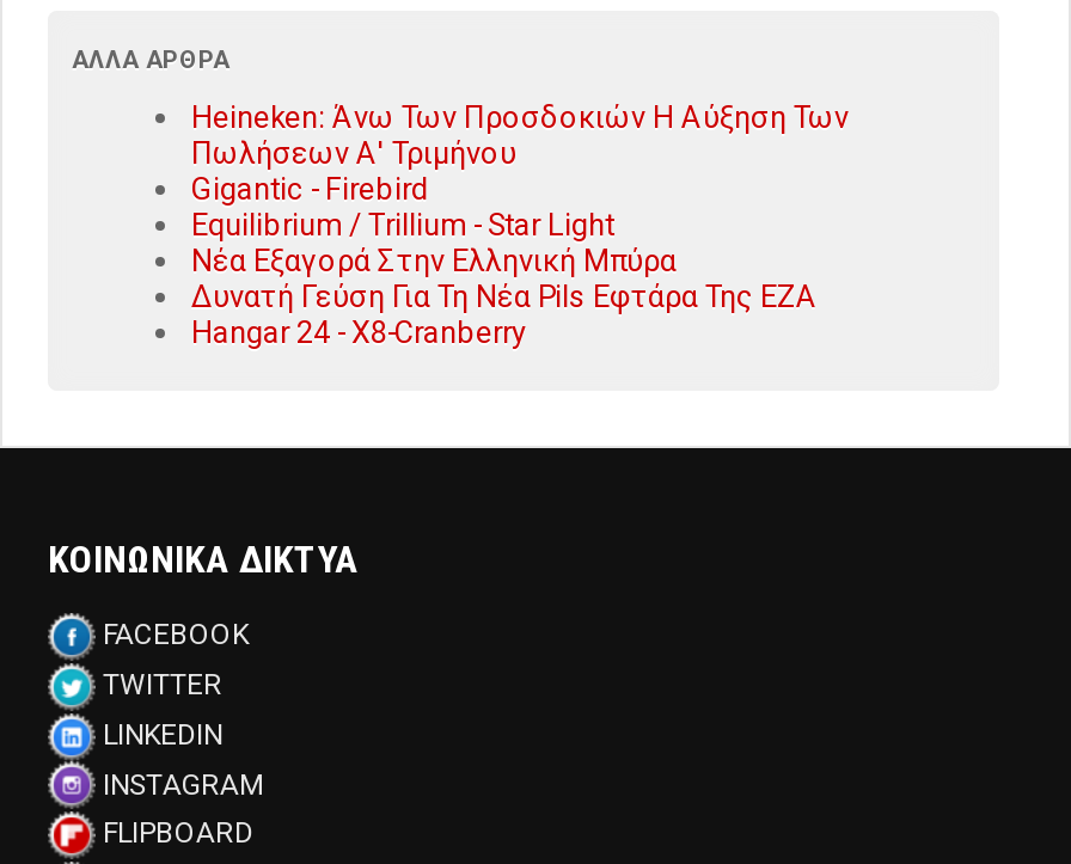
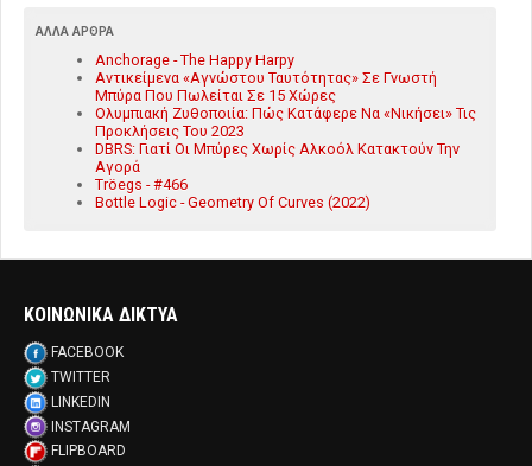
[191,99,849,350] Heineken: Άνω Των Προσδοκιών Η Αύξηση Των | Πωλήσεων Α' Τριμήνου | Gigantic - Firebird | Equilibrium / Trillium - Star Light | Νέα Εξαγορά Στην Ελληνική Μπύρα | Δυνατή Γεύση Για Τη Νέα Pils Εφτάρα Της ΕΖΑ | Hangar 24 - X8-Cranberry -> [95,51,476,211] Anchorage - The Happy Harpy | Αντικείμενα «Αγνώστου Ταυτότητας» Σε Γνωστή | Μπύρα Που Πωλείται Σε 15 Χώρες | Ολυμπιακή Ζυθοποιία: Πώς Κατάφερε Να «Νικήσει» Τις | Προκλήσεις Του 2023 | DBRS: Γιατί Οι Μπύρες Χωρίς Αλκοόλ Κατακτούν Την | Αγορά | Tröegs - #466 | Bottle Logic - Geometry Of Curves (2022)

